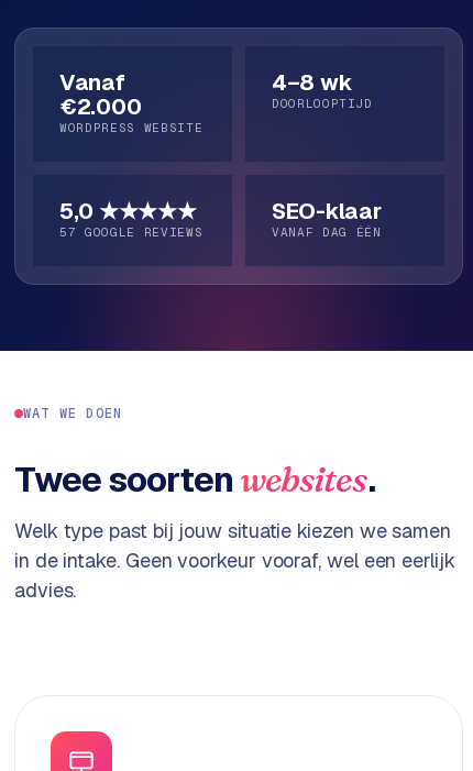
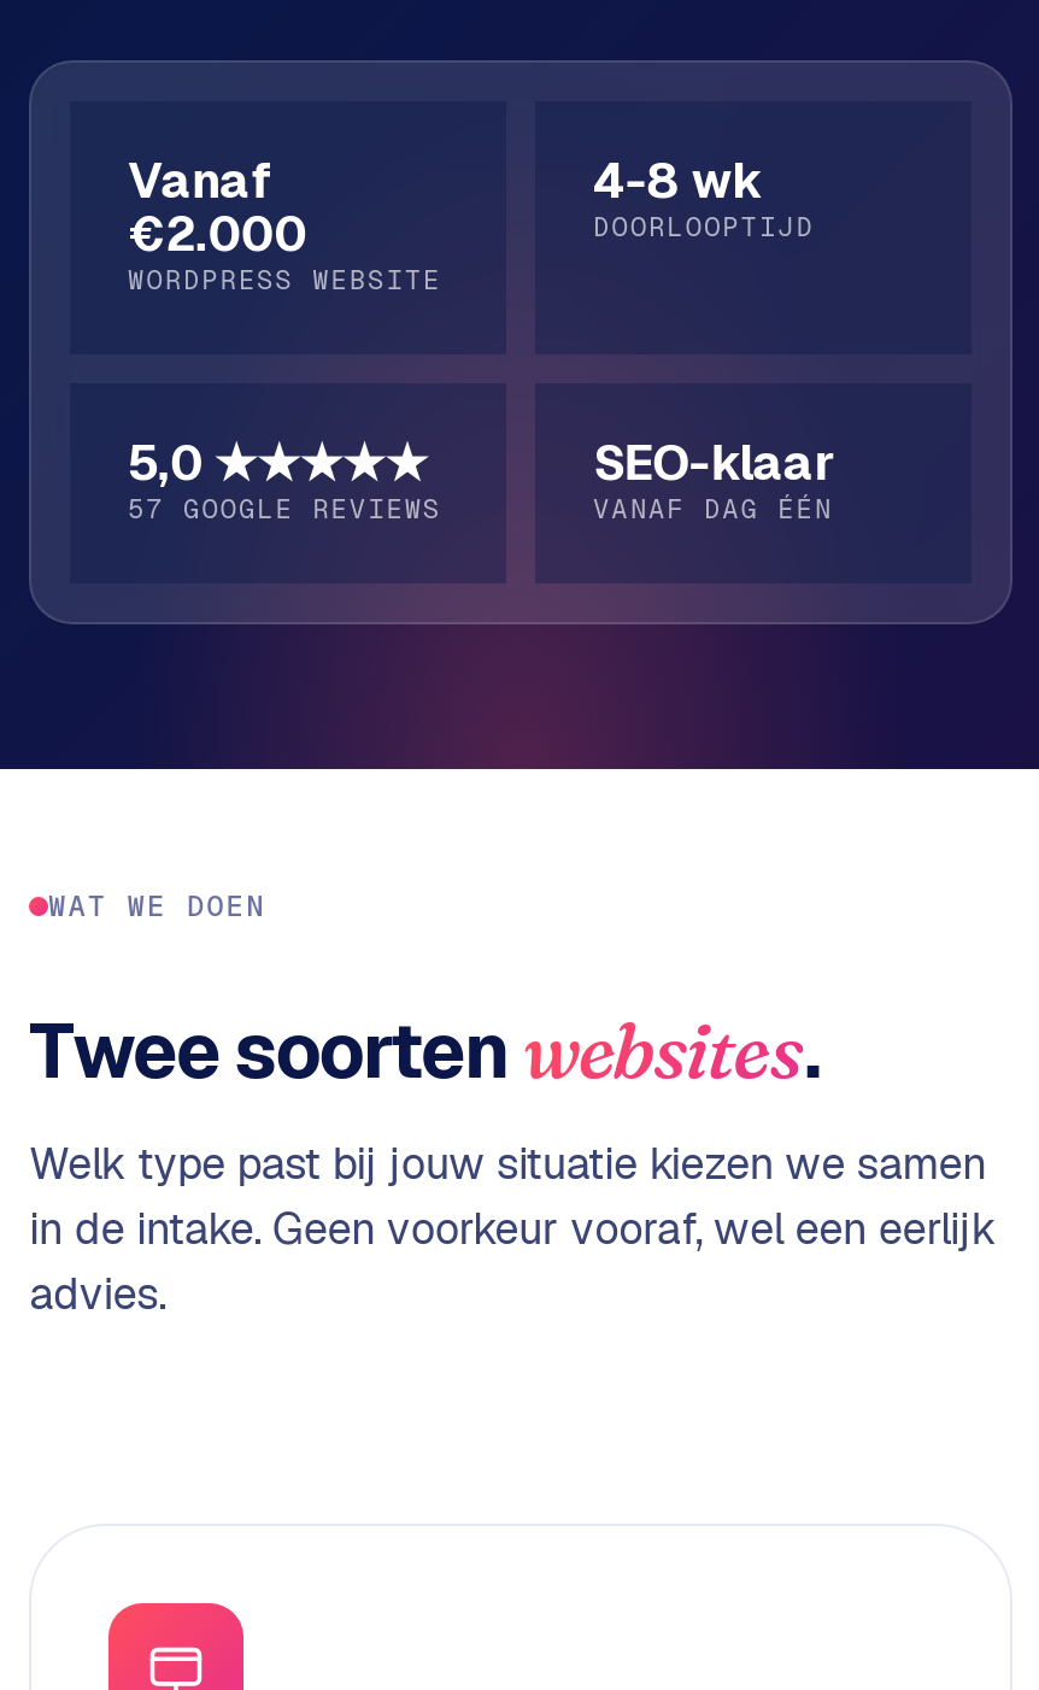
[272,68,352,97] 4–8 wk -> [593,149,762,212] 4-8 wk

